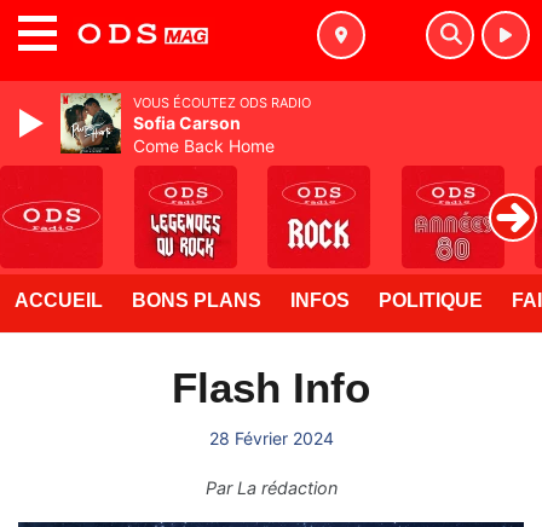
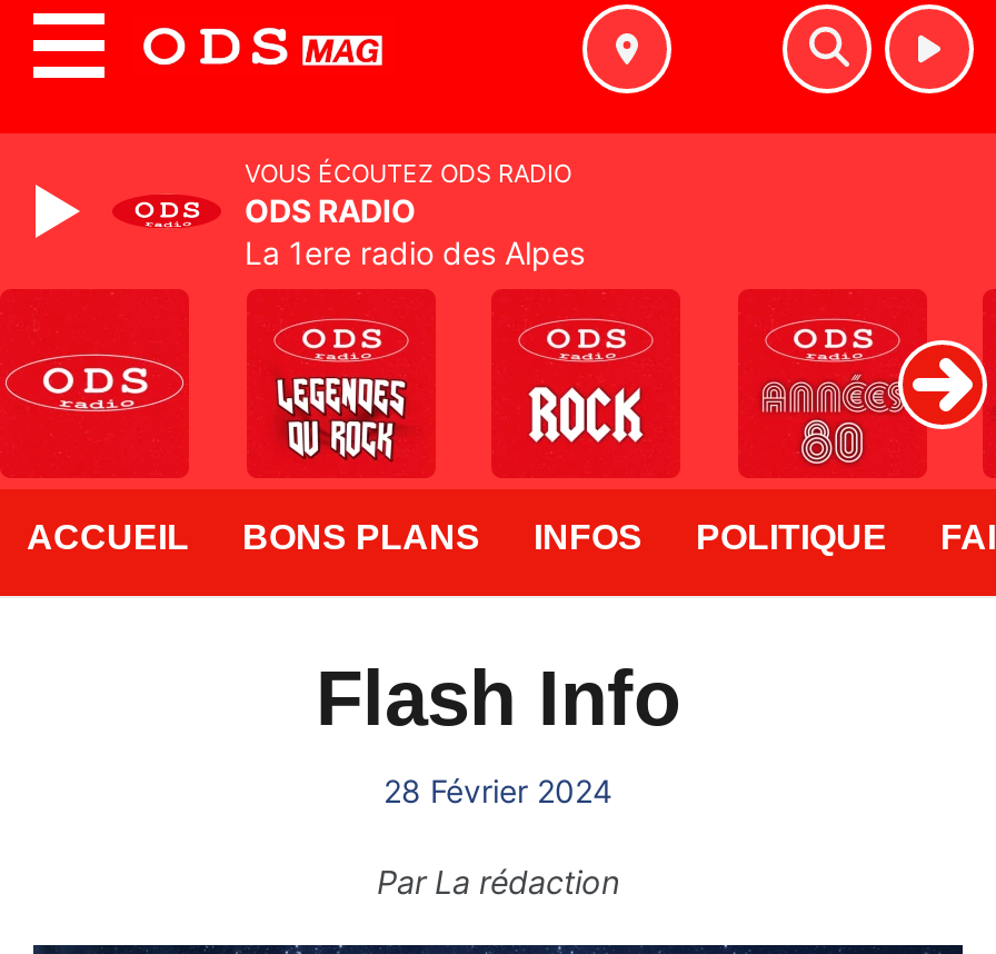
[59,92,275,156] [image] | Sofia Carson | Come Back Home -> [111,156,585,271] [image] | ODS RADIO | La 1ere radio des Alpes

